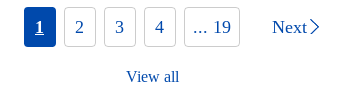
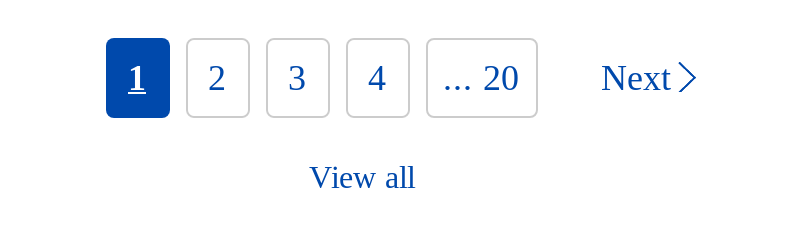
[35,16,230,36] 1 2 3 4 ... 19 -> [128,57,519,97] 1 2 3 4 ... 20

